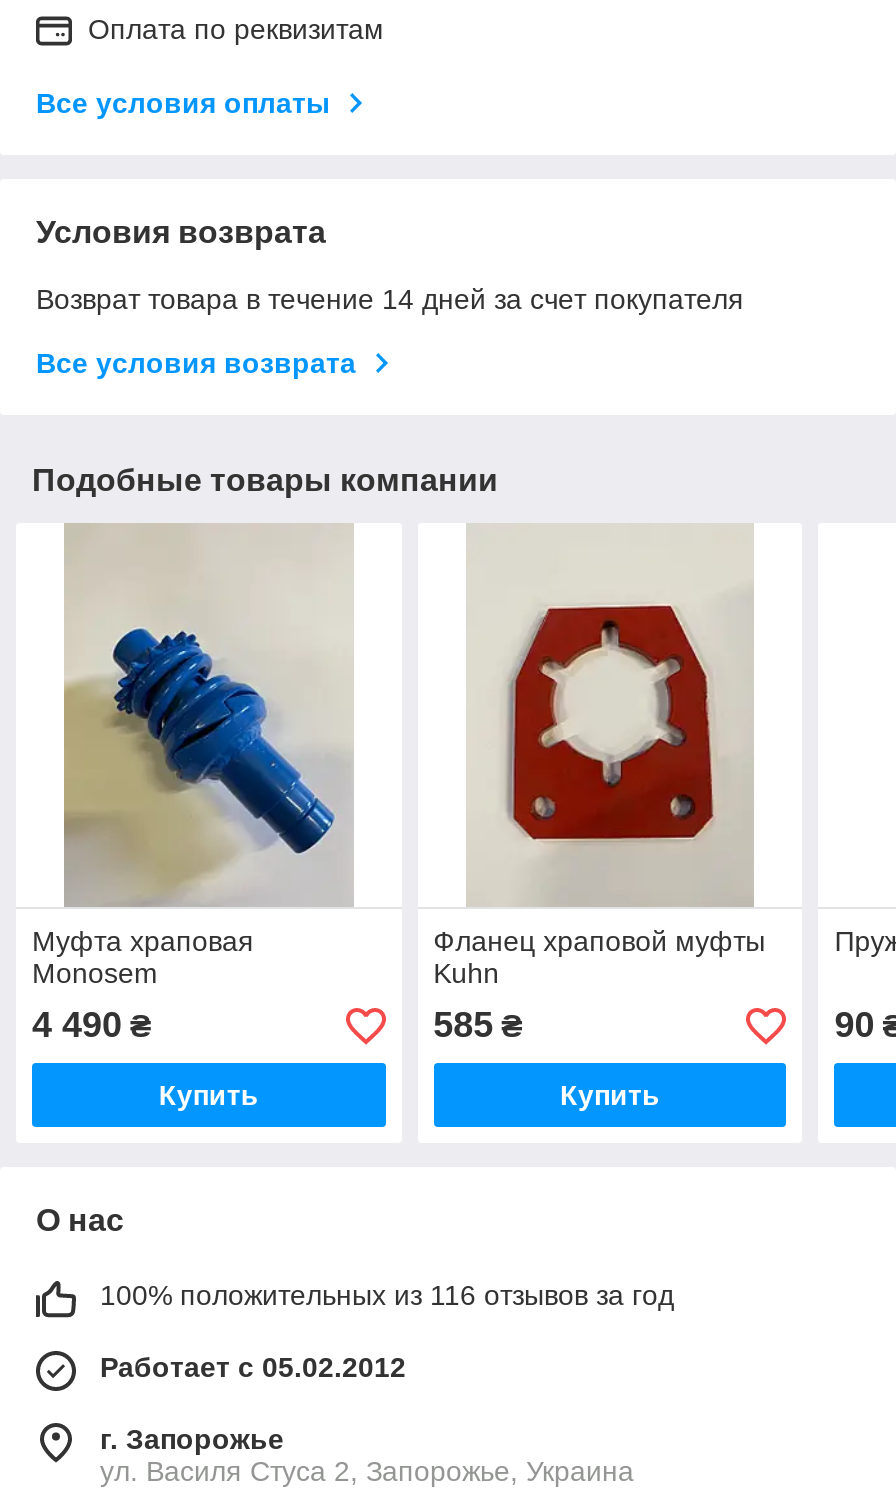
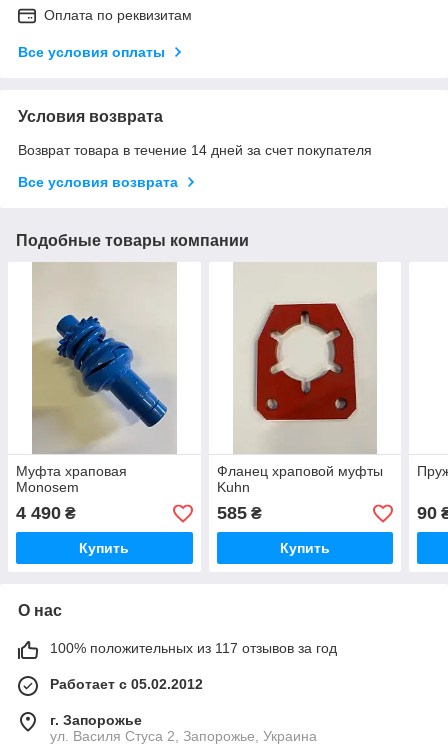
[100,1280,674,1312] 100% положительных из 116 отзывов за год -> [50,640,337,656] 100% положительных из 117 отзывов за год

